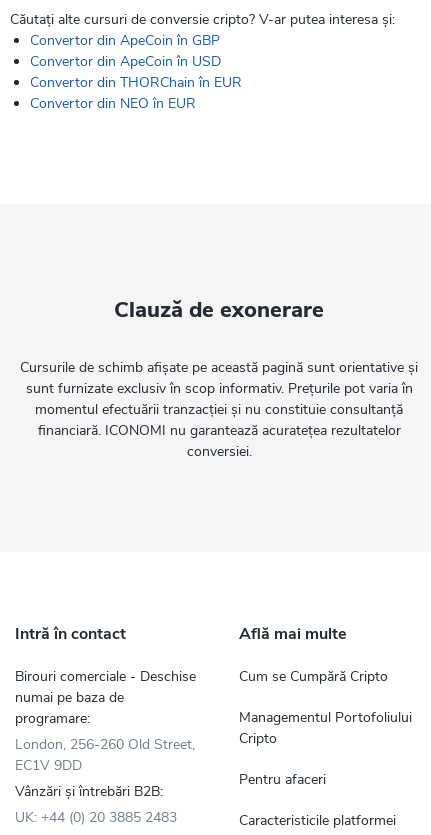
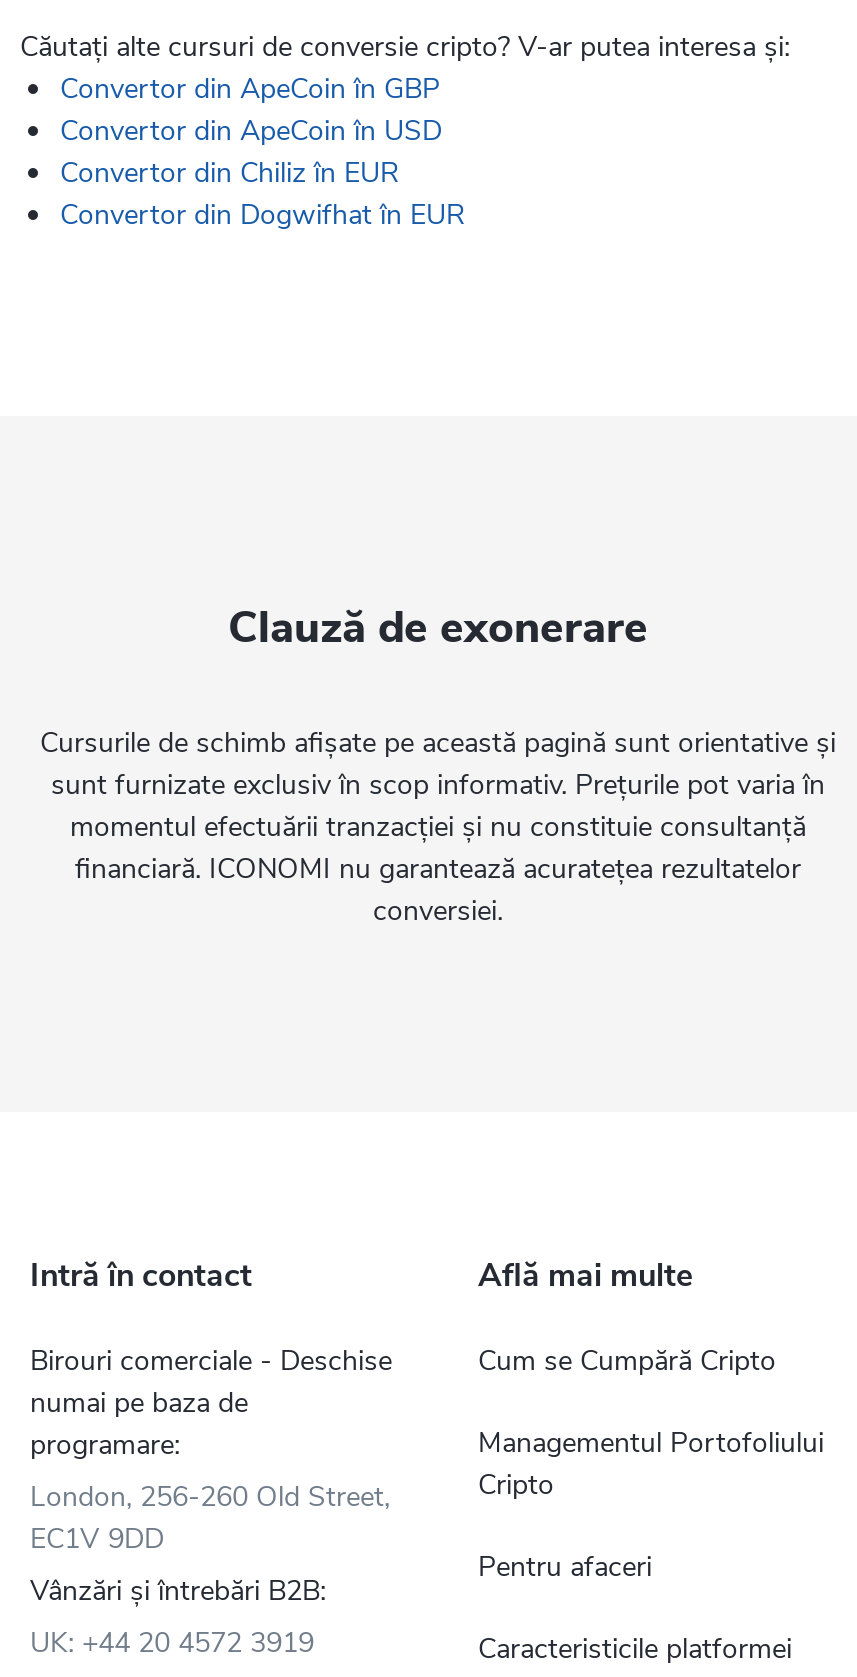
[30,73,242,92] Convertor din THORChain în EUR -> [60,154,400,192] Convertor din Chiliz în EUR
[30,94,196,113] Convertor din NEO în EUR -> [60,196,466,234] Convertor din Dogwifhat în EUR
[15,808,177,827] UK: +44 (0) 20 3885 2483 -> [30,1624,314,1662] UK: +44 20 4572 3919

